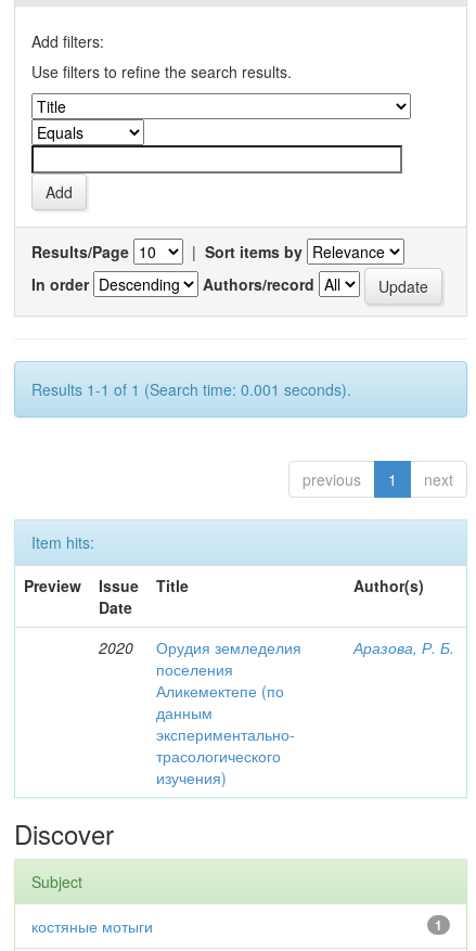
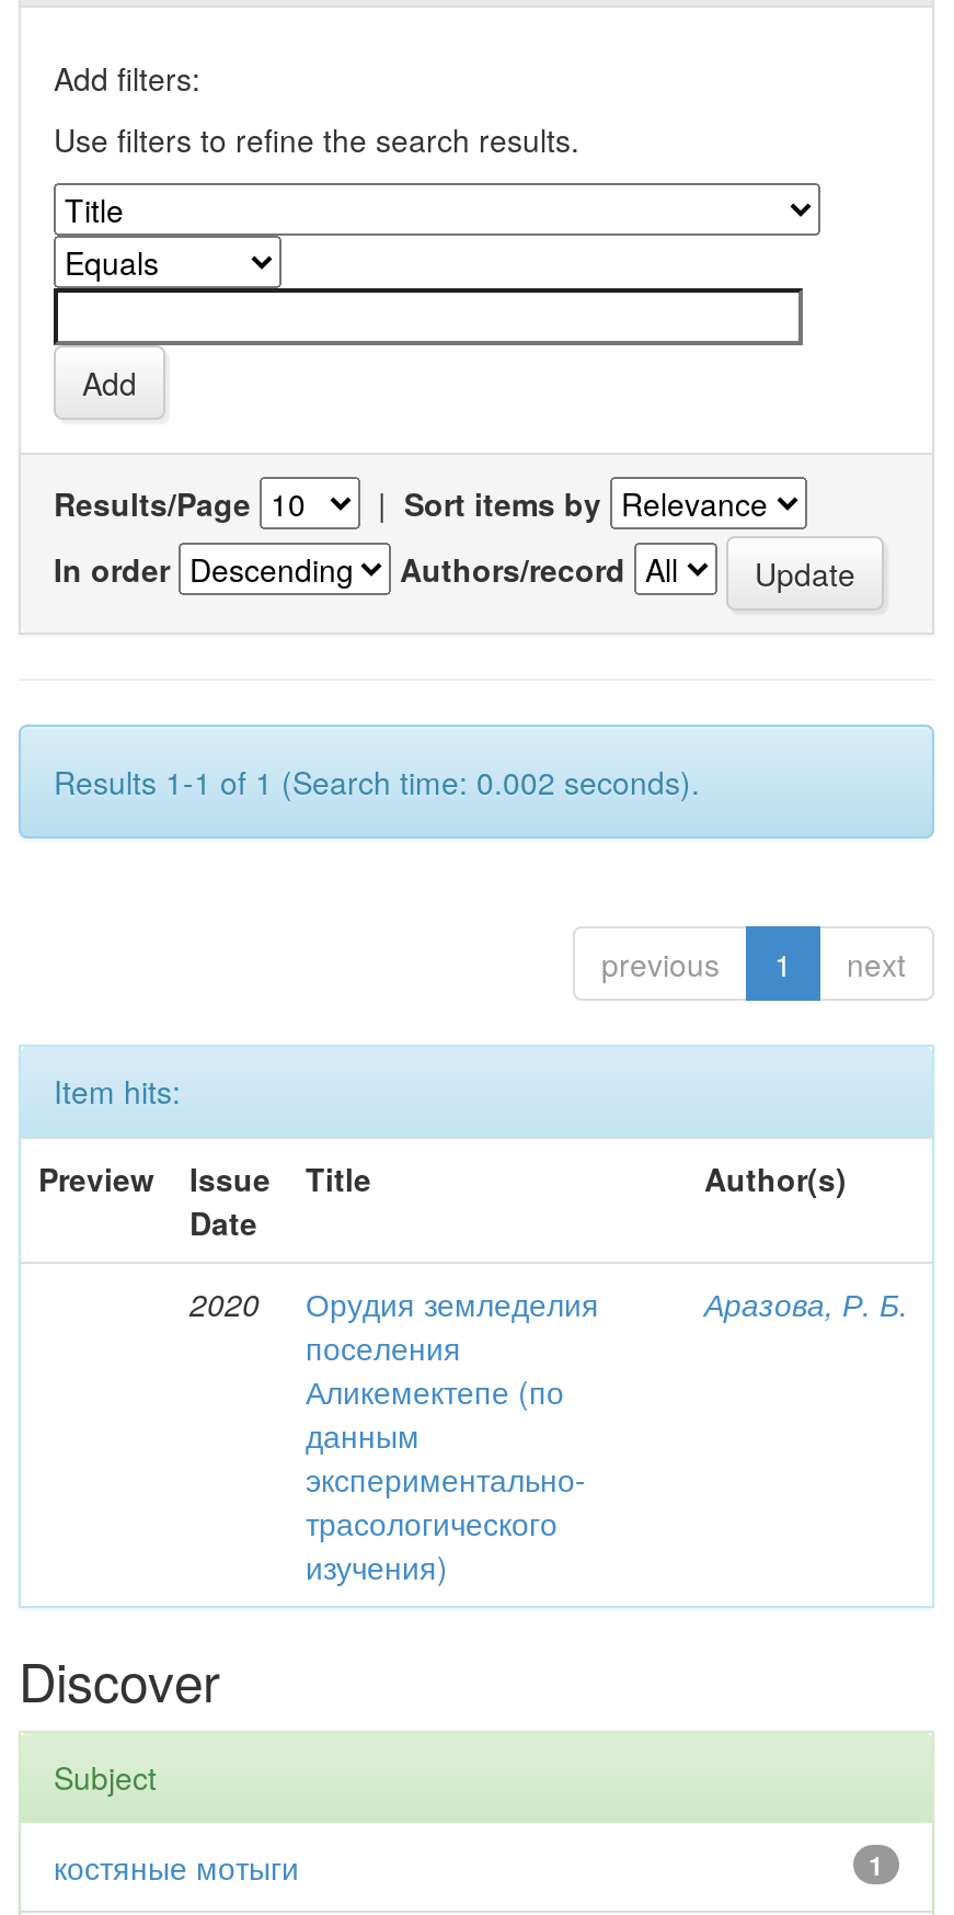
[31,378,351,400] Results 1-1 of 1 (Search time: 0.001 seconds). -> [54,760,700,803] Results 1-1 of 1 (Search time: 0.002 seconds).

